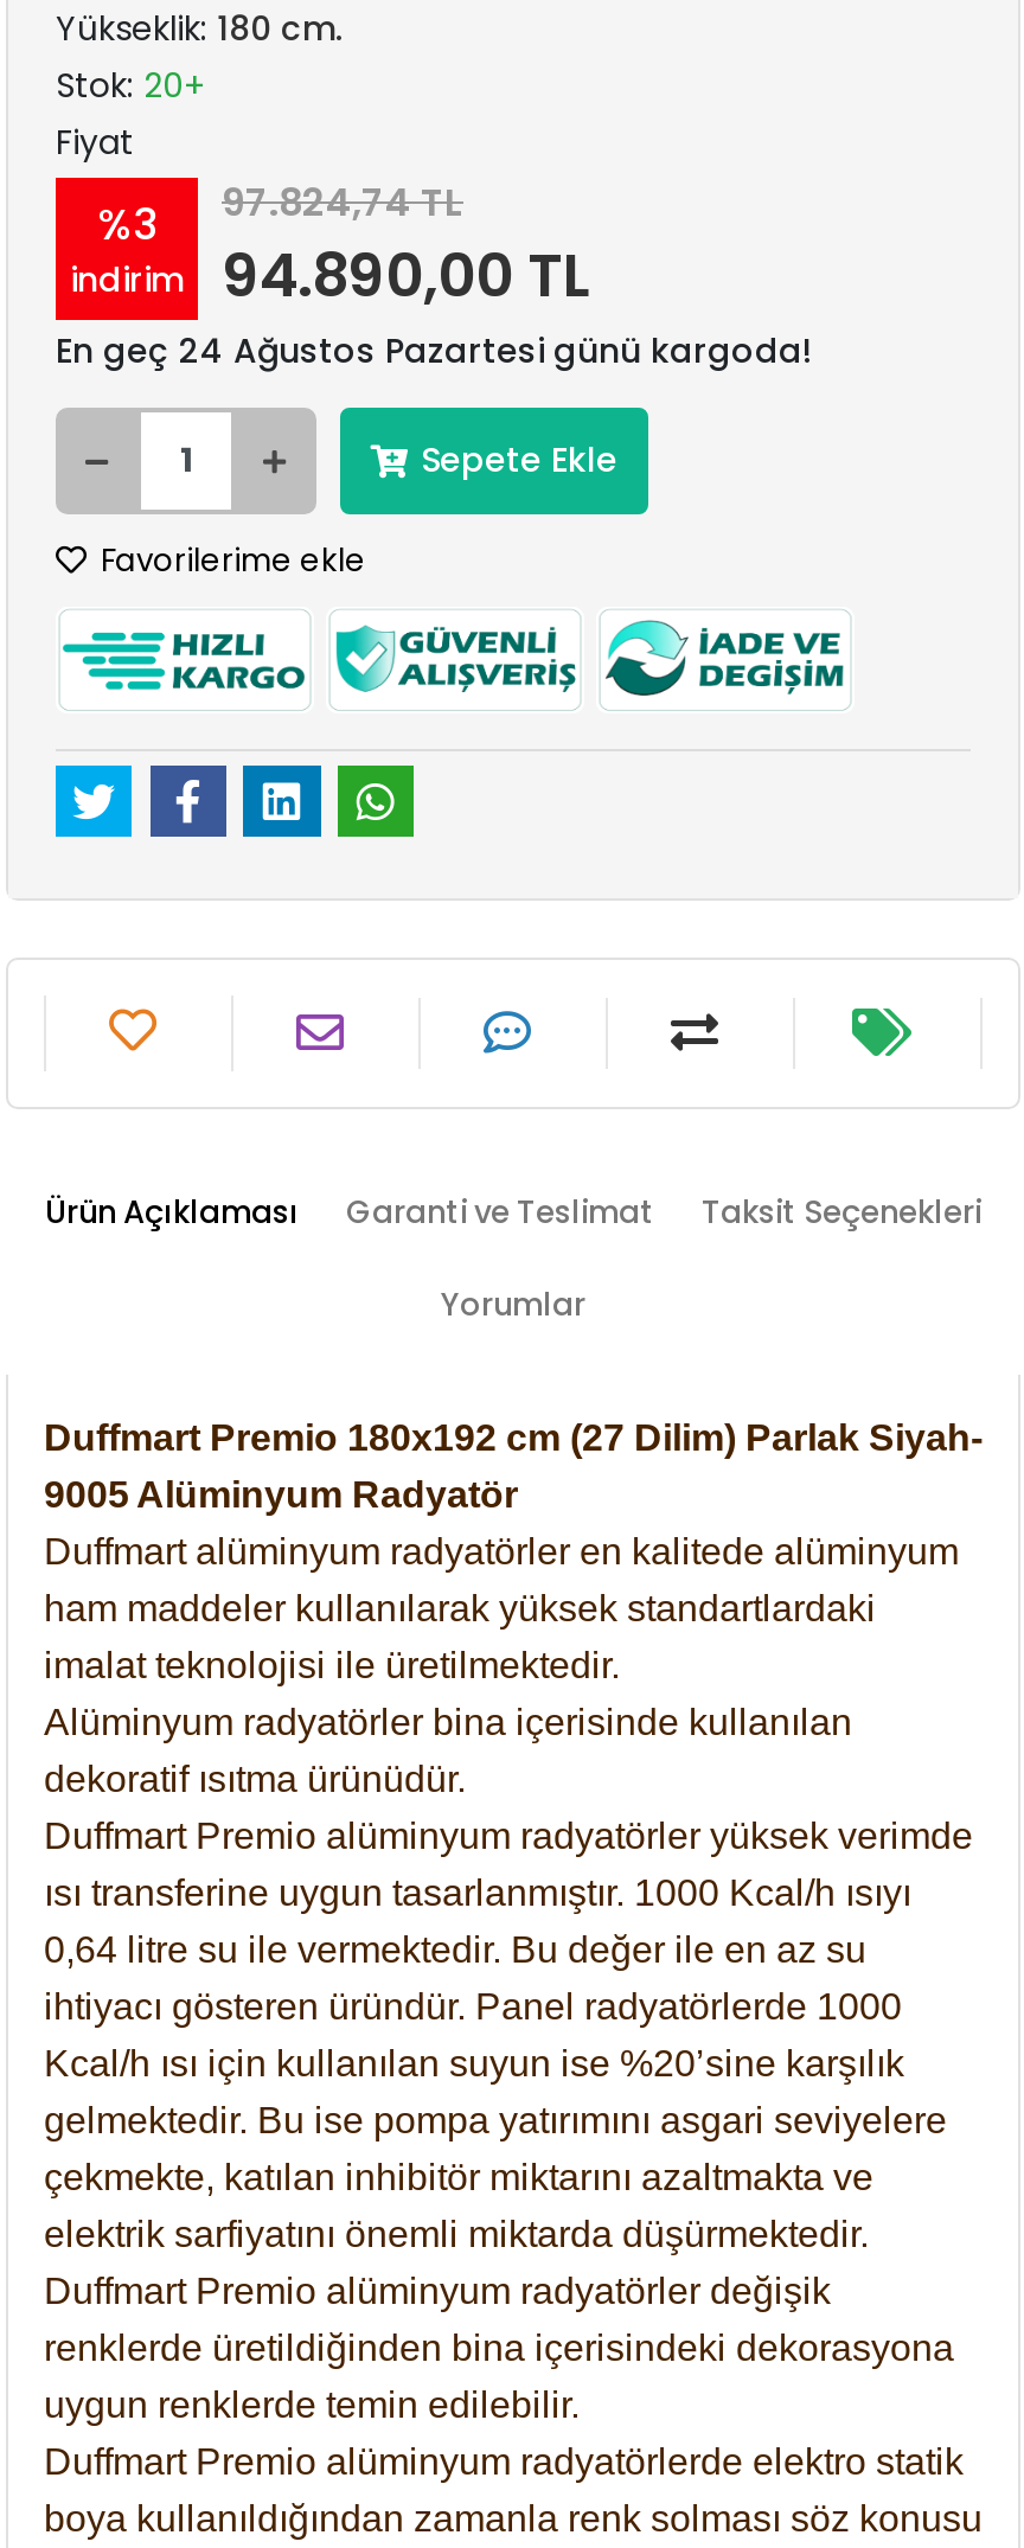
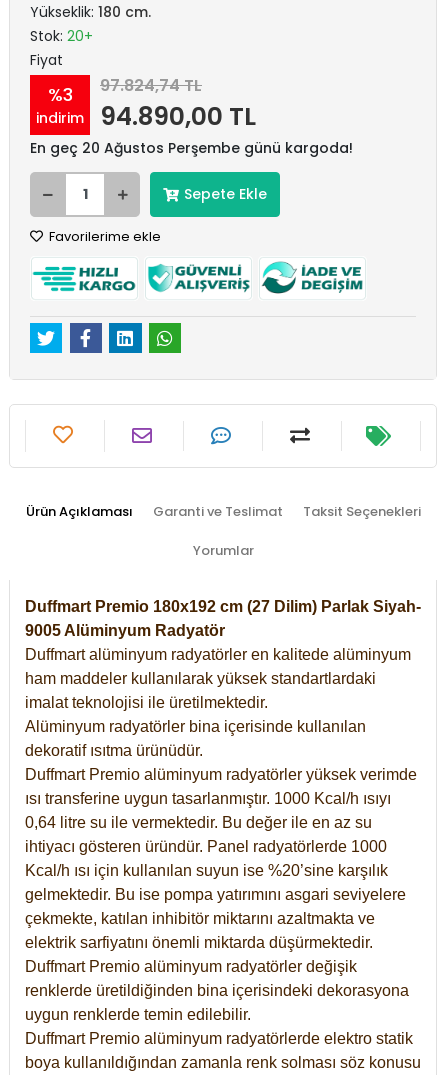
[56,327,812,374] En geç 24 Ağustos Pazartesi günü kargoda! -> [30,138,353,158] En geç 20 Ağustos Perşembe günü kargoda!

